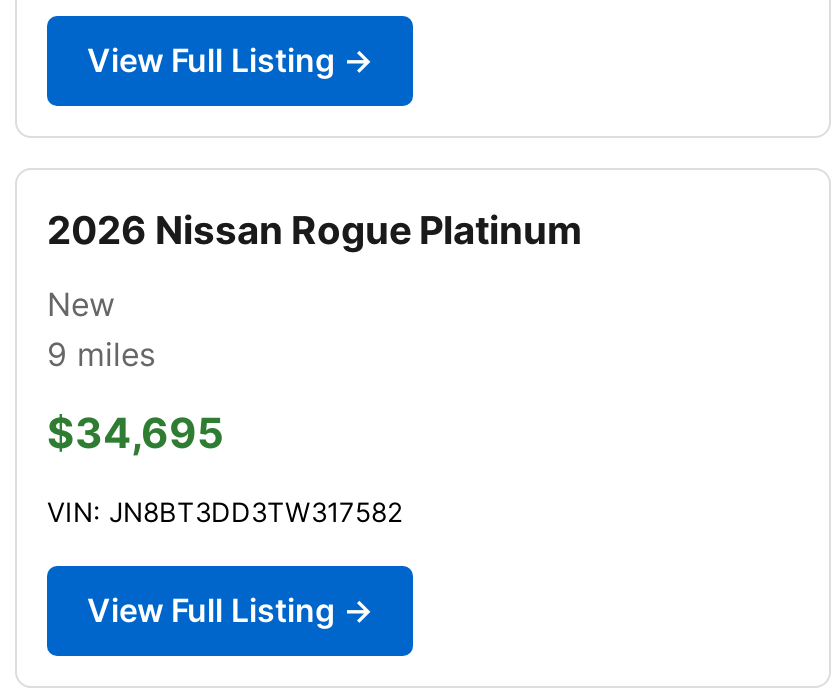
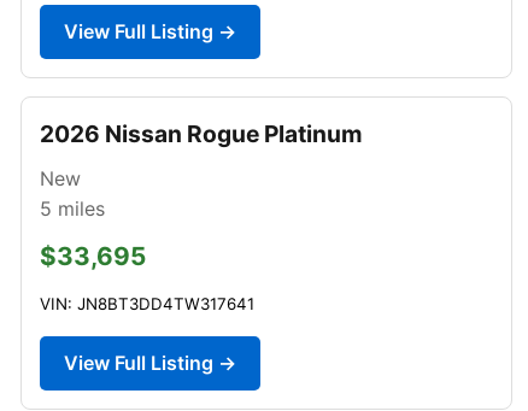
[47,334,155,374] 9 miles -> [40,196,105,220] 5 miles
[47,408,223,458] $34,695 -> [40,241,146,271] $33,695
[47,496,403,528] VIN: JN8BT3DD3TW317582 -> [40,294,254,313] VIN: JN8BT3DD4TW317641

